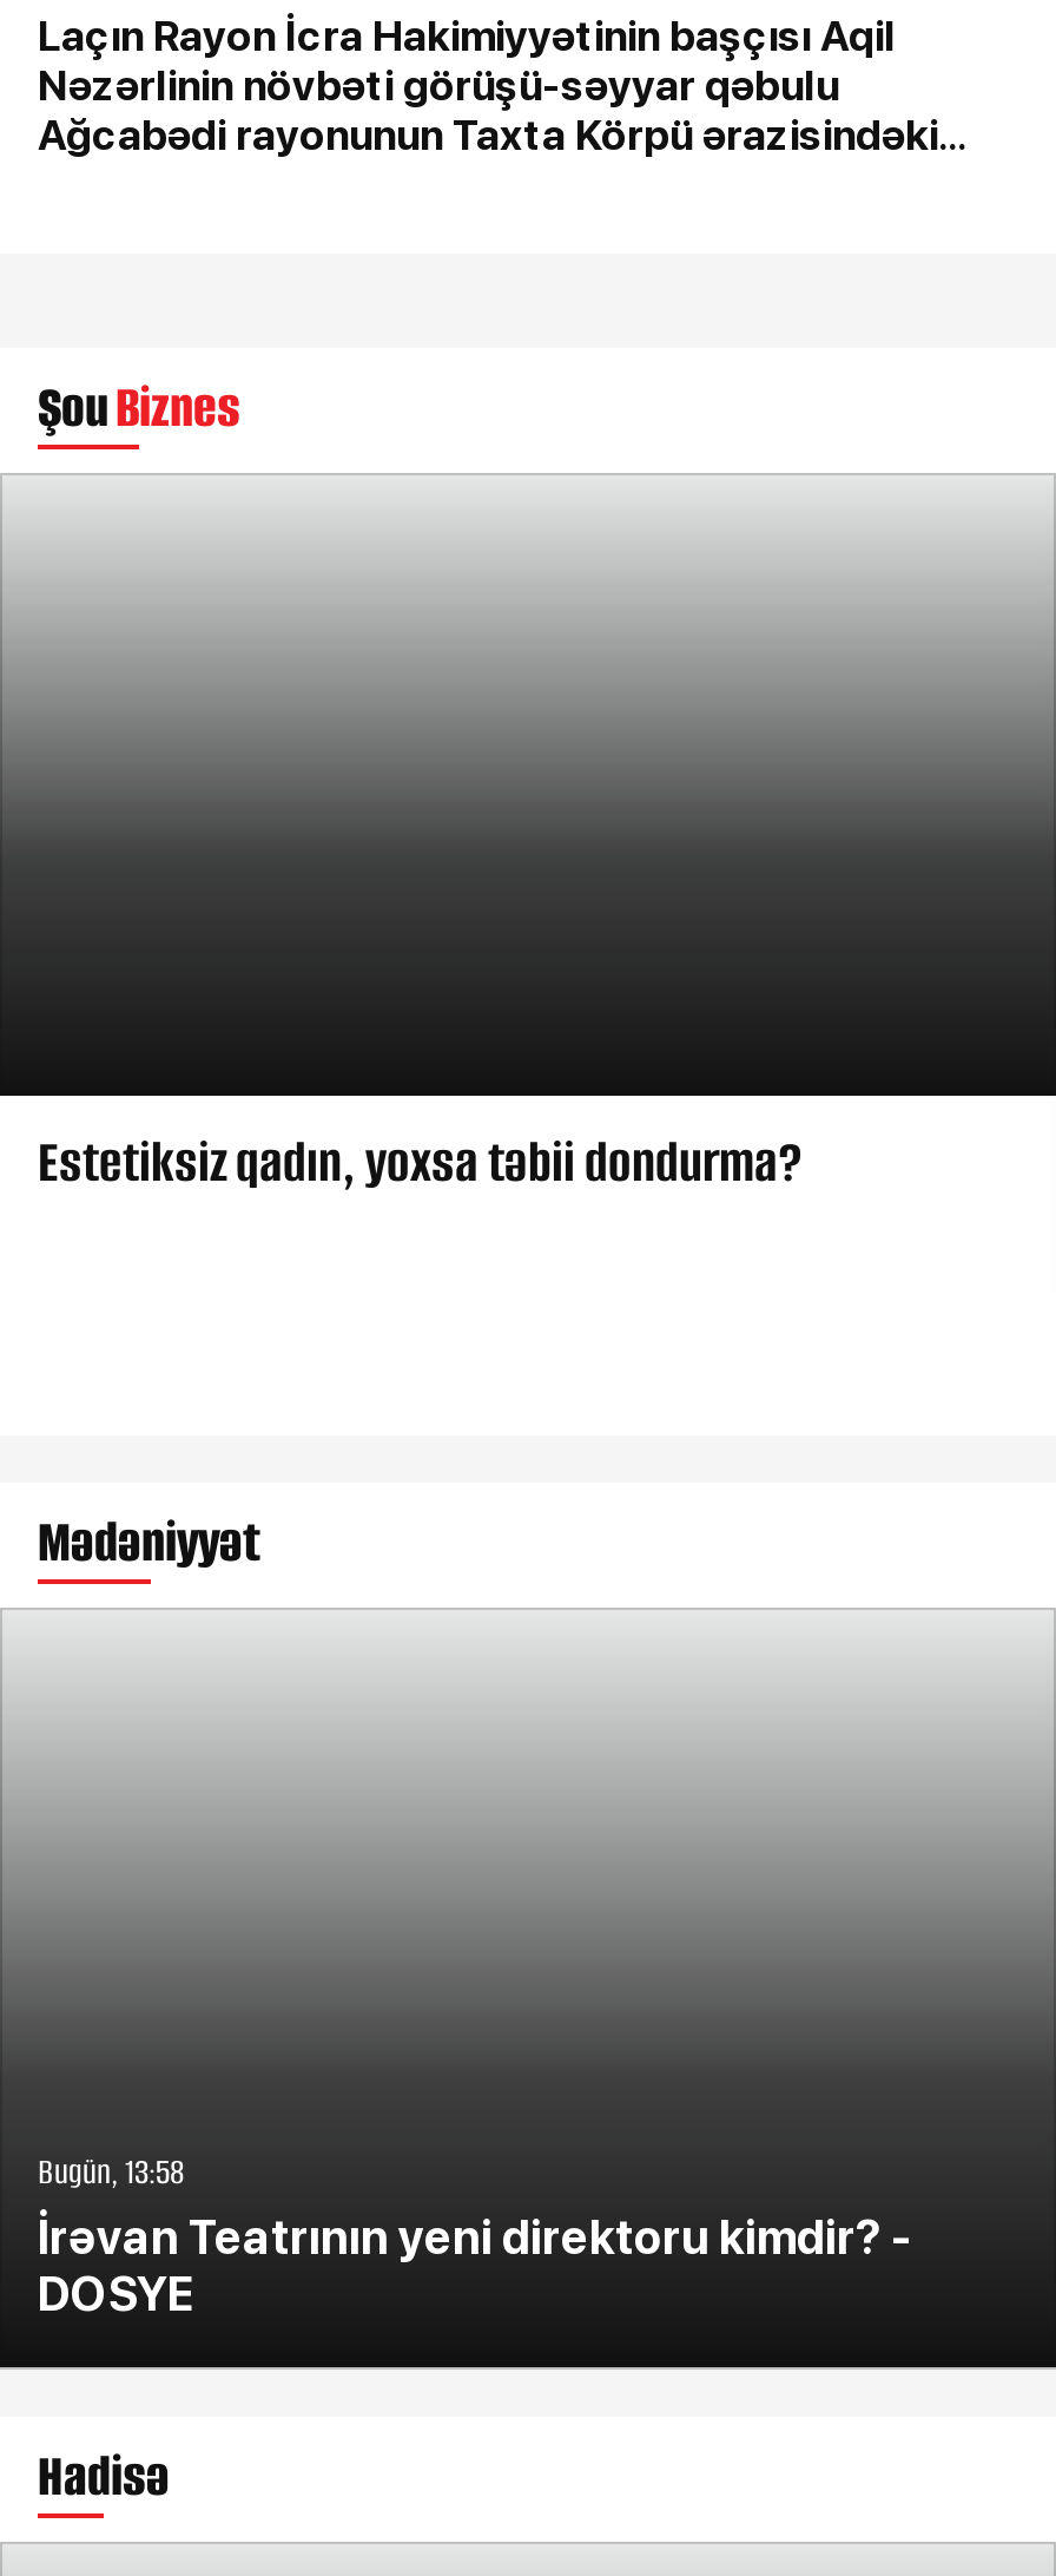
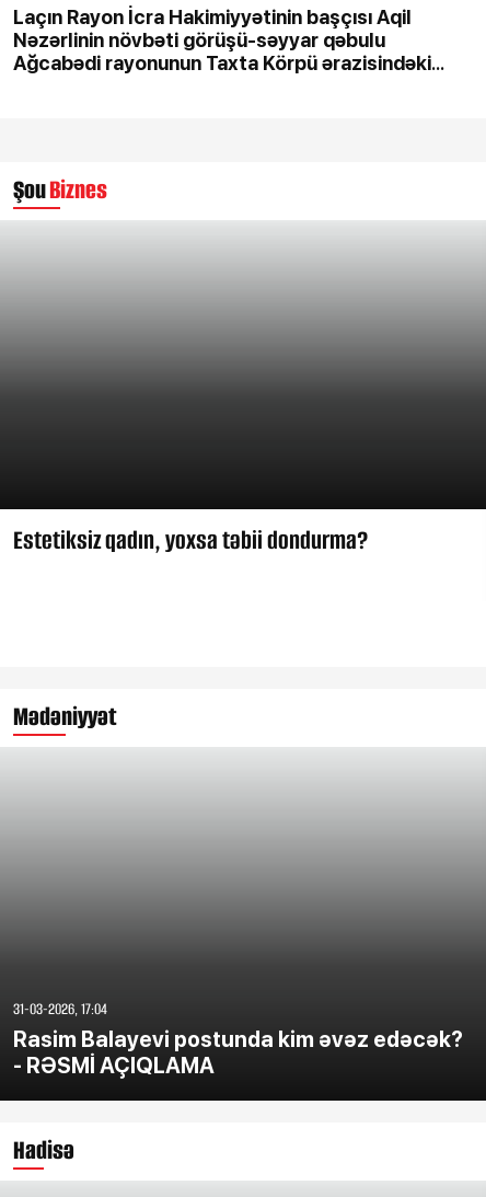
[38,2149,910,2322] Bugün, 13:58 | İrəvan Teatrının yeni direktoru kimdir? - | DOSYE -> [13,998,463,1078] 31-03-2026, 17:04 | Rasim Balayevi postunda kim əvəz edəcək? | - RƏSMİ AÇIQLAMA

